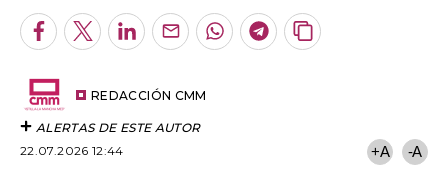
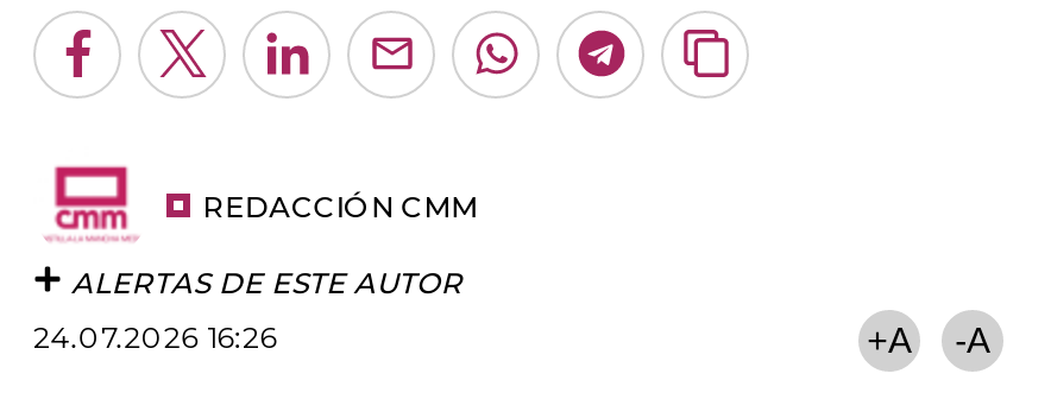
[20,143,124,158] 22.07.2026 12:44 -> [33,319,278,354] 24.07.2026 16:26

